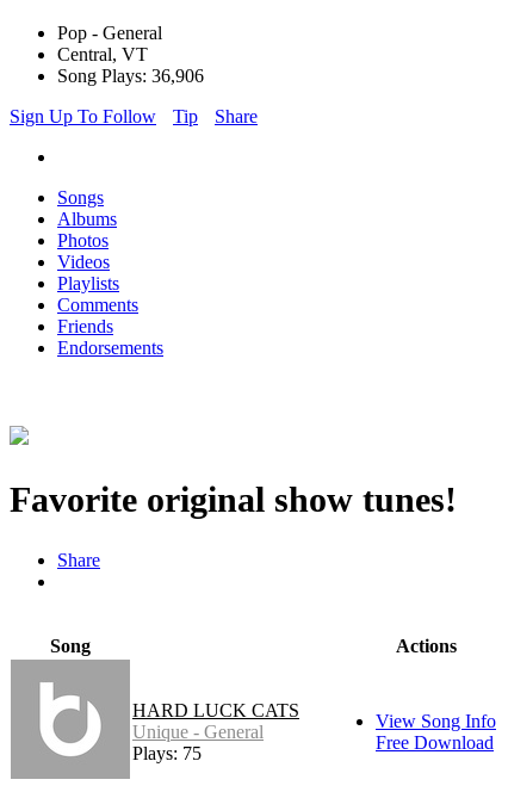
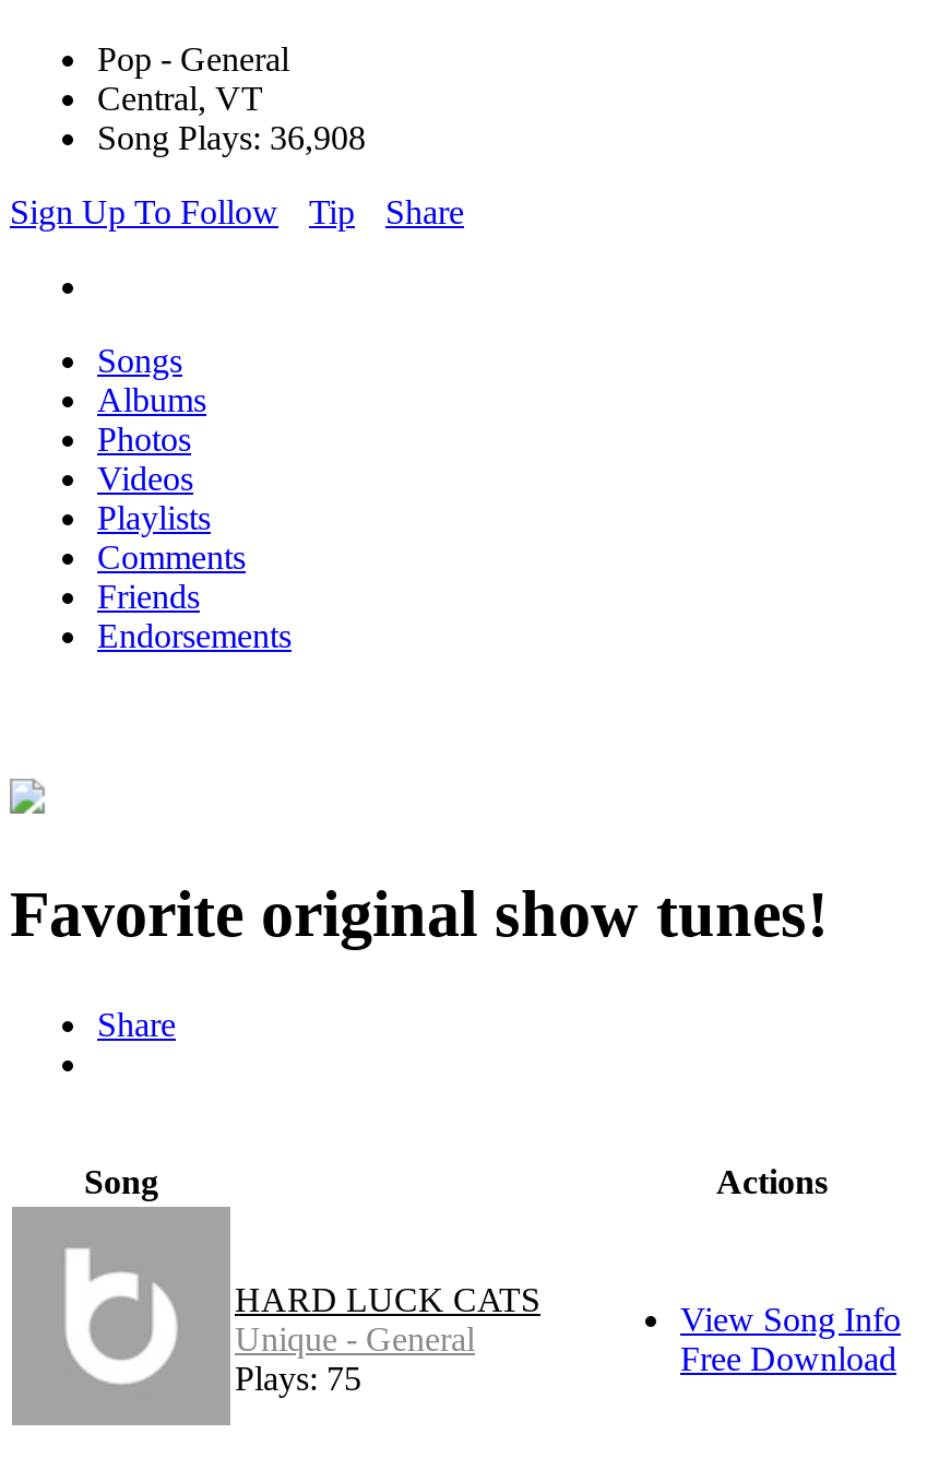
[57,66,204,86] Song Plays: 36,906 -> [97,120,366,157] Song Plays: 36,908

